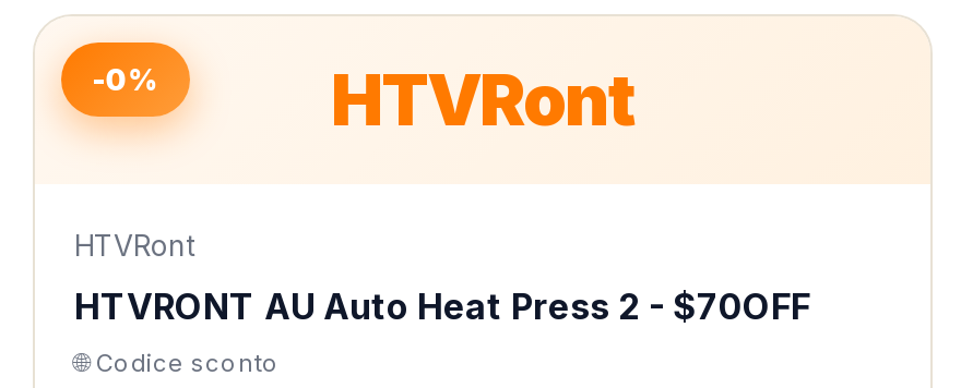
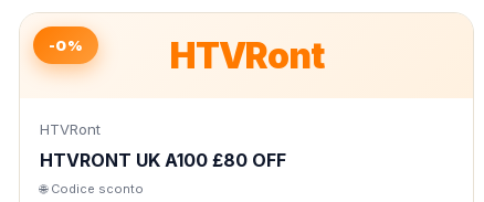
[74,284,810,328] HTVRONT AU Auto Heat Press 2 - $70OFF -> [40,149,286,171] HTVRONT UK A100 £80 OFF

